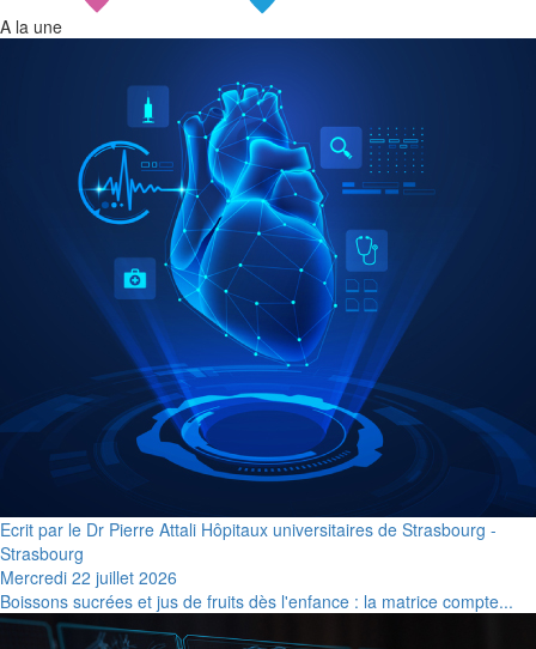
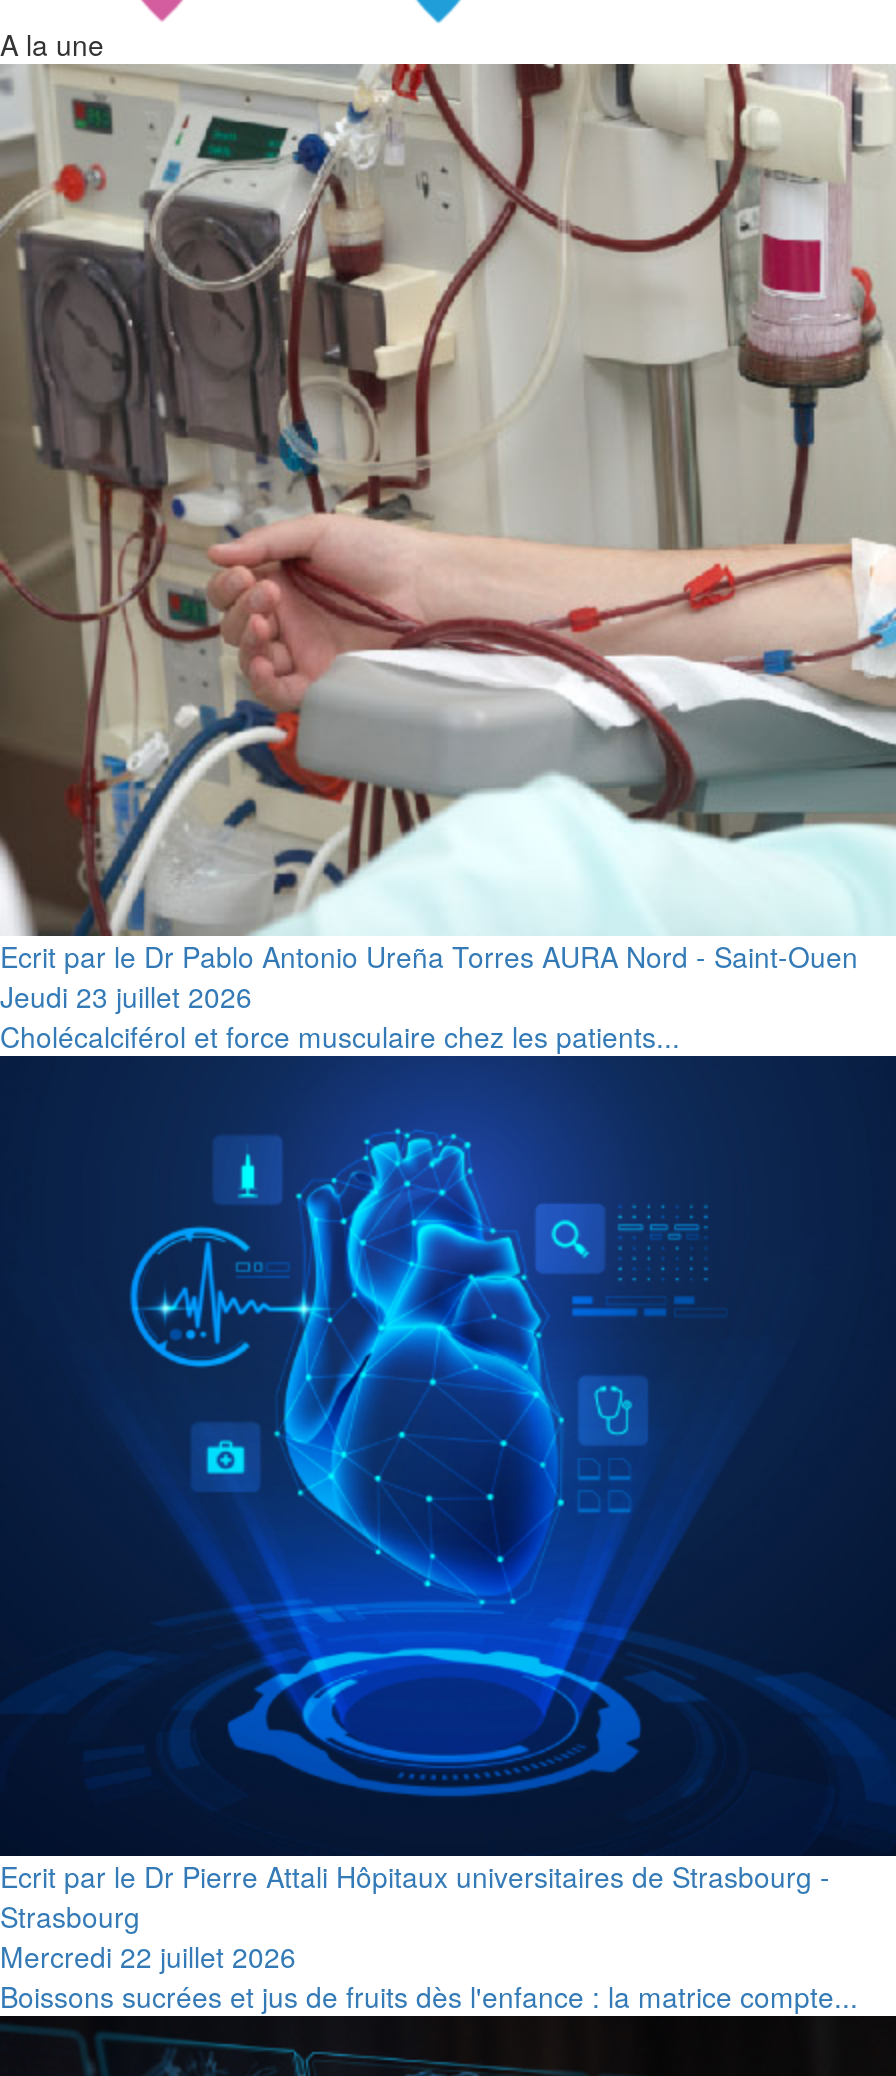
none -> [0,62,890,1057] [image] | Ecrit par le Dr Pablo Antonio Ureña Torres AURA Nord - Saint-Ouen | Jeudi 23 juillet 2026 | Cholécalciférol et force musculaire chez les patients...

